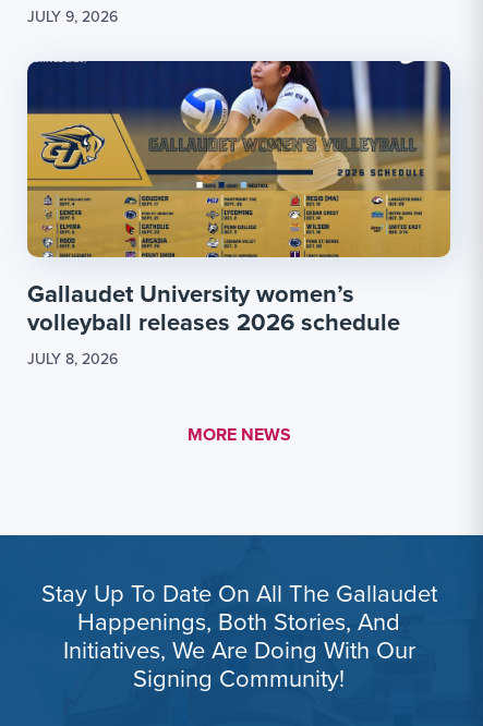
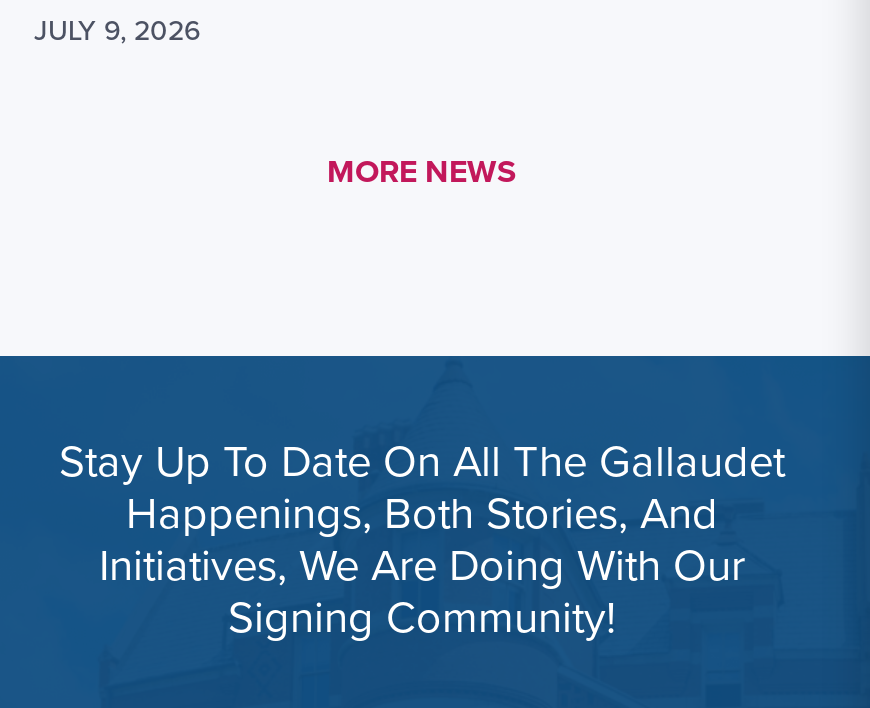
[26,60,452,370] [image] | Gallaudet University women’s | volleyball releases 2026 schedule | JULY 8, 2026 -> none

